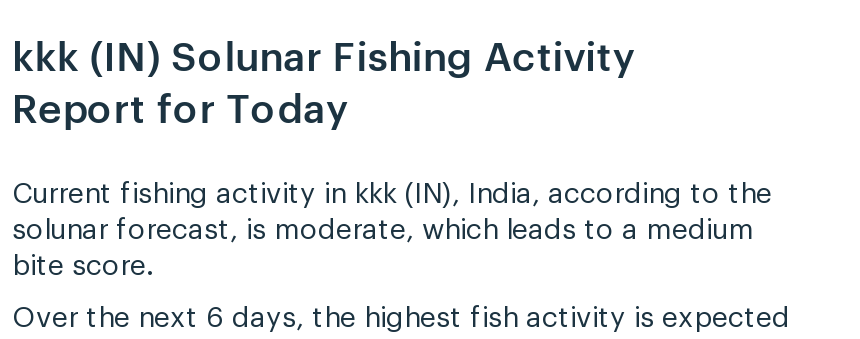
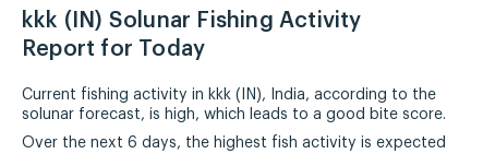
[12,217,754,281] solunar forecast, is moderate, which leads to a medium | bite score. -> [22,107,446,122] solunar forecast, is high, which leads to a good bite score.

